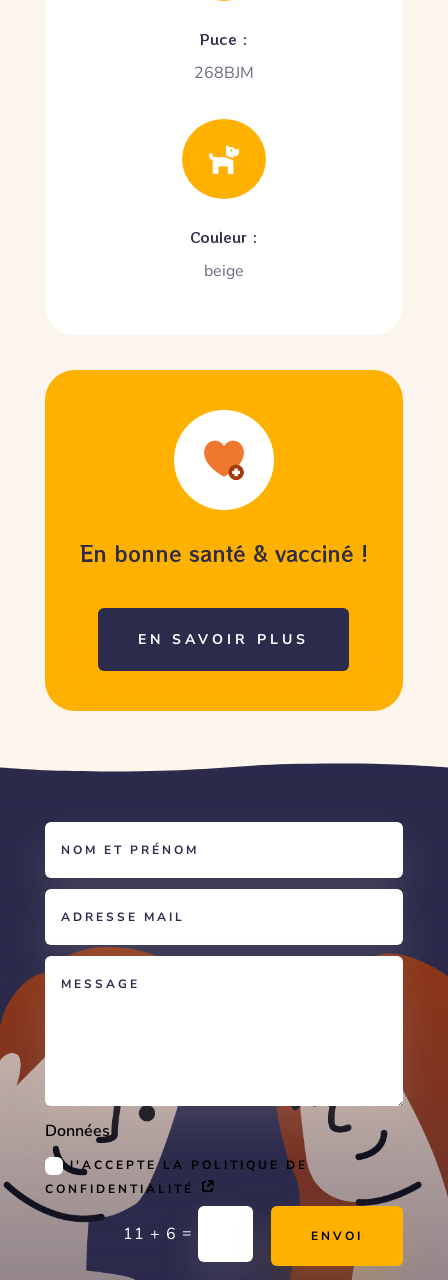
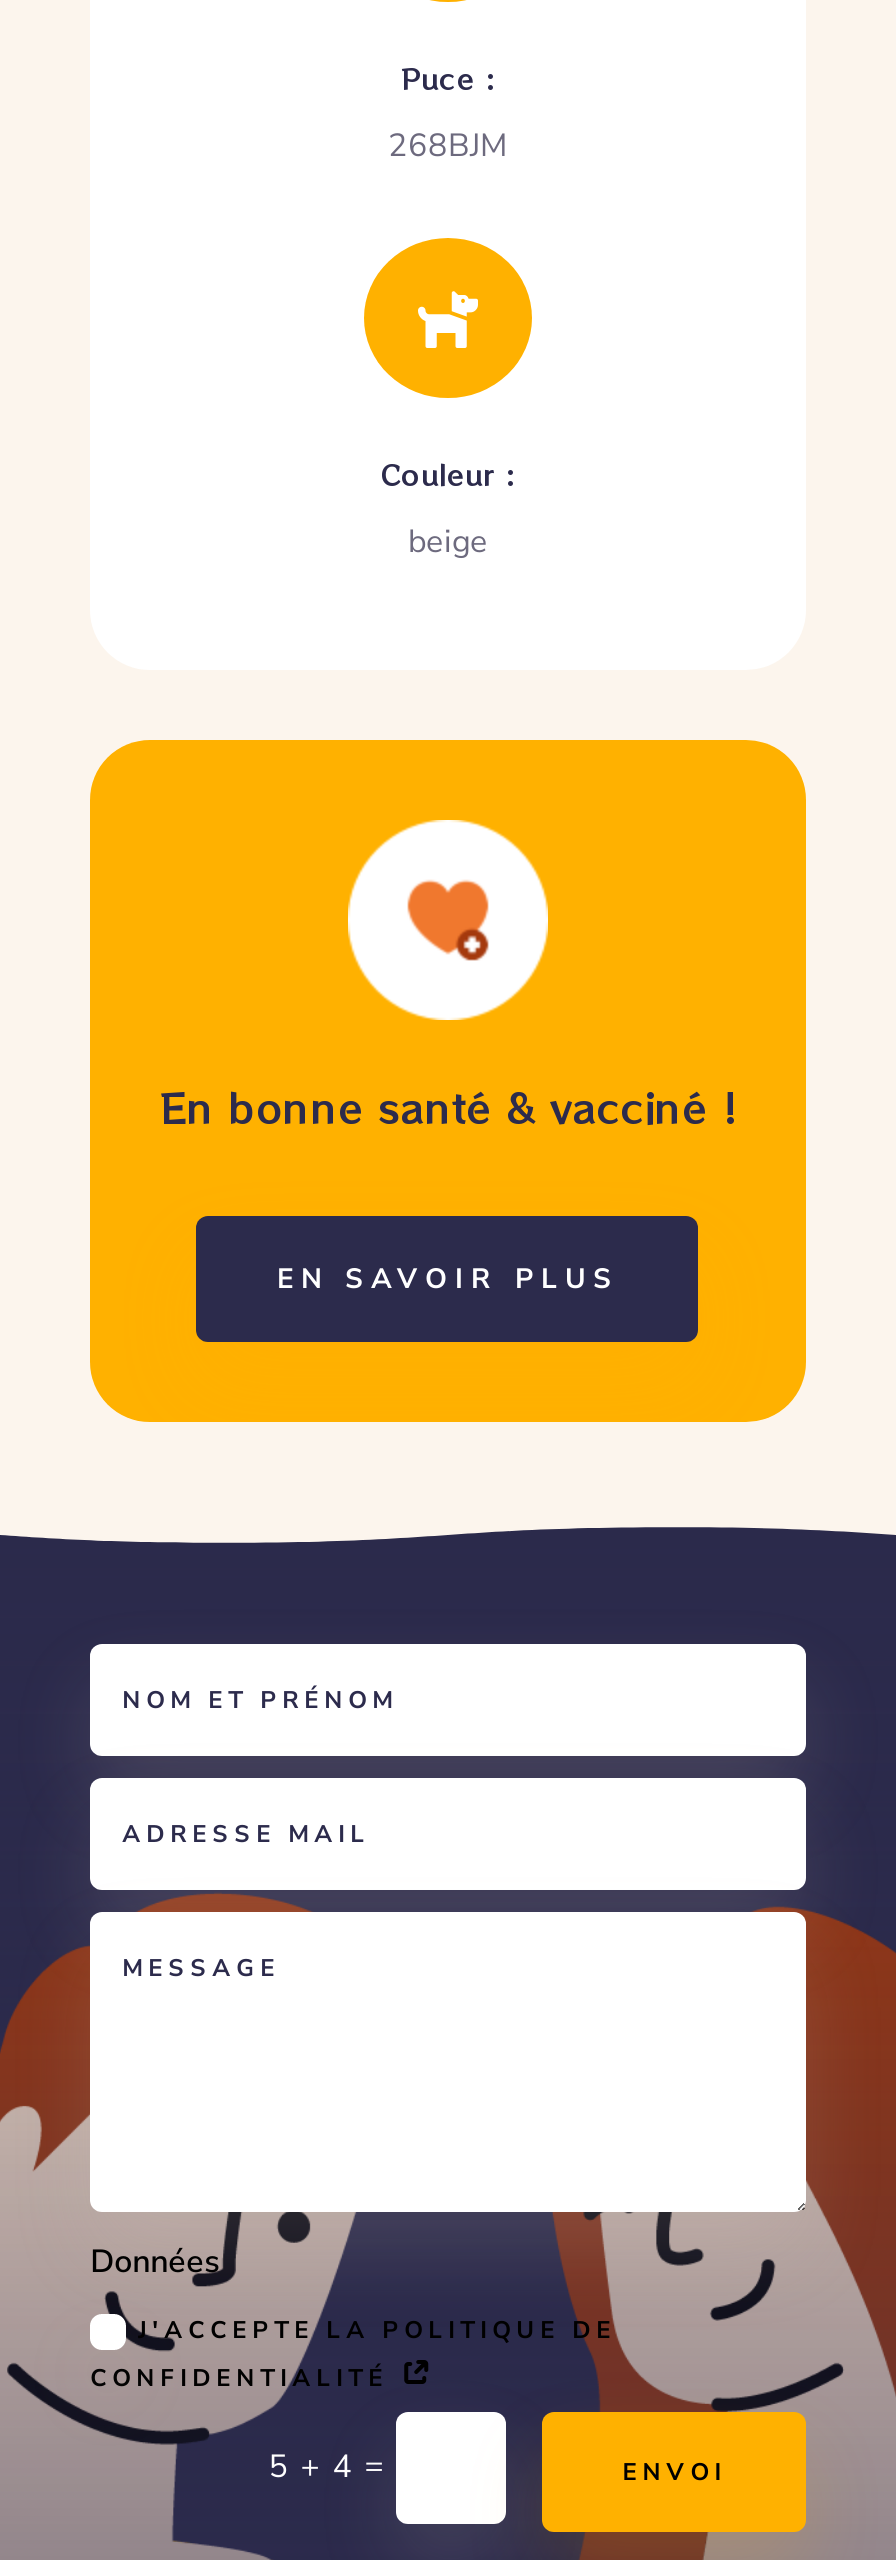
[123,1222,198,1245] 11 + 6 = -> [268,2444,396,2489] 5 + 4 =

